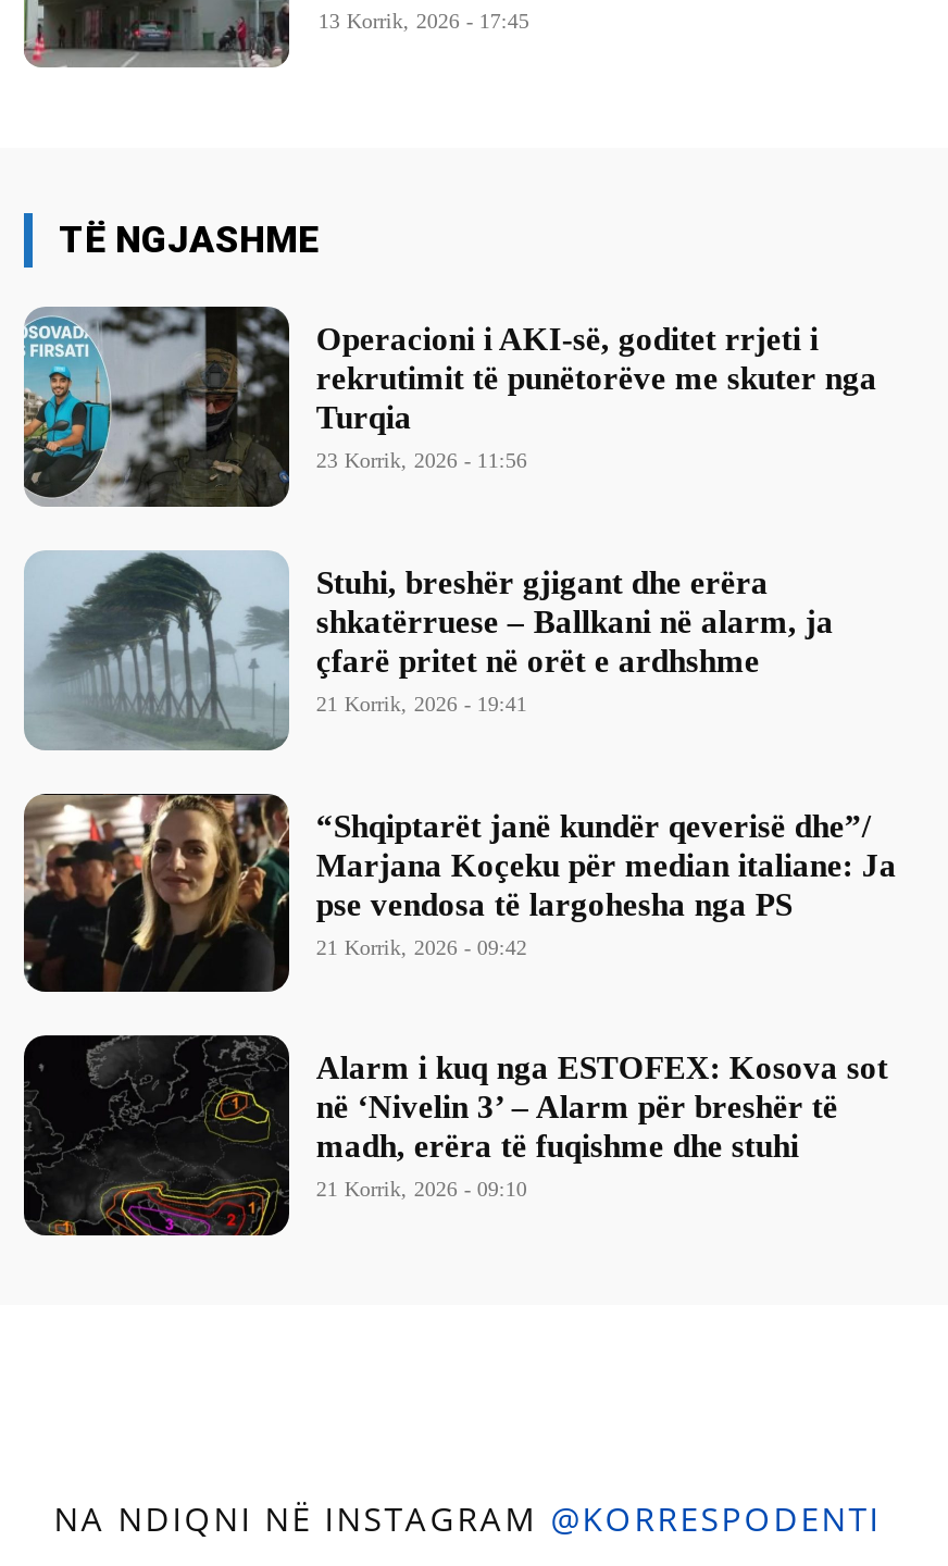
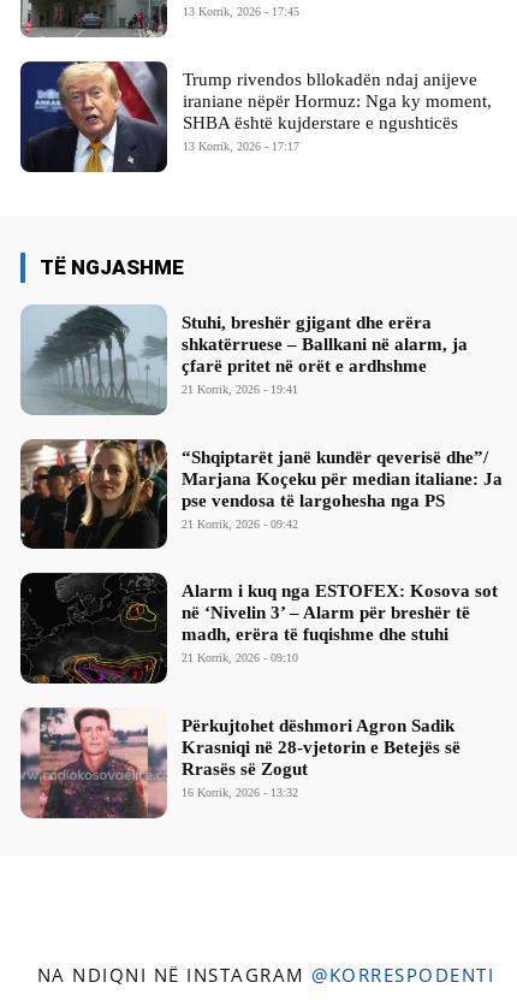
none -> [19,60,492,172] [image] | Trump rivendos bllokadën ndaj anijeve | iraniane nëpër Hormuz: Nga ky moment, | SHBA është kujderstare e ngushticës | 13 Korrik, 2026 - 17:17
[22,304,877,507] [image] | Operacioni i AKI-së, goditet rrjeti i | rekrutimit të punëtorëve me skuter nga | Turqia | 23 Korrik, 2026 - 11:56 -> none
none -> [19,706,461,819] [image] | Përkujtohet dëshmori Agron Sadik | Krasniqi në 28-vjetorin e Betejës së | Rrasës së Zogut | 16 Korrik, 2026 - 13:32

